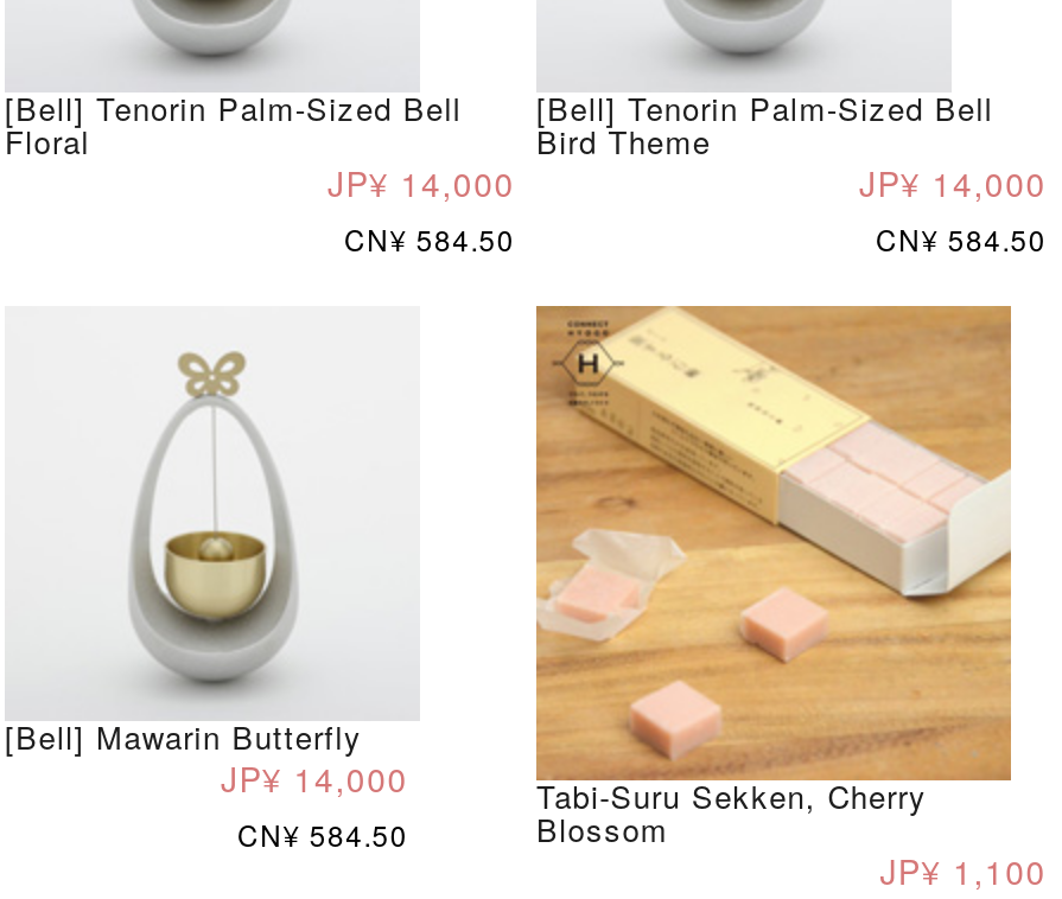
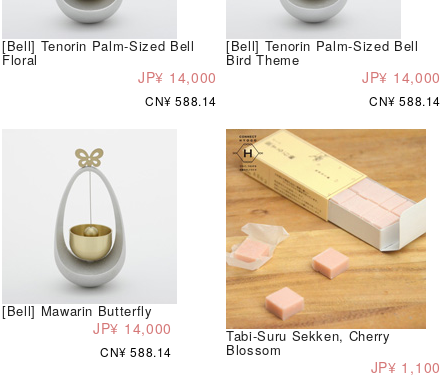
[344,218,515,258] CN¥ 584.50 -> [145,92,217,109] CN¥ 588.14
[876,218,1047,258] CN¥ 584.50 -> [369,92,441,109] CN¥ 588.14
[237,813,408,853] CN¥ 584.50 -> [100,343,172,360] CN¥ 588.14

